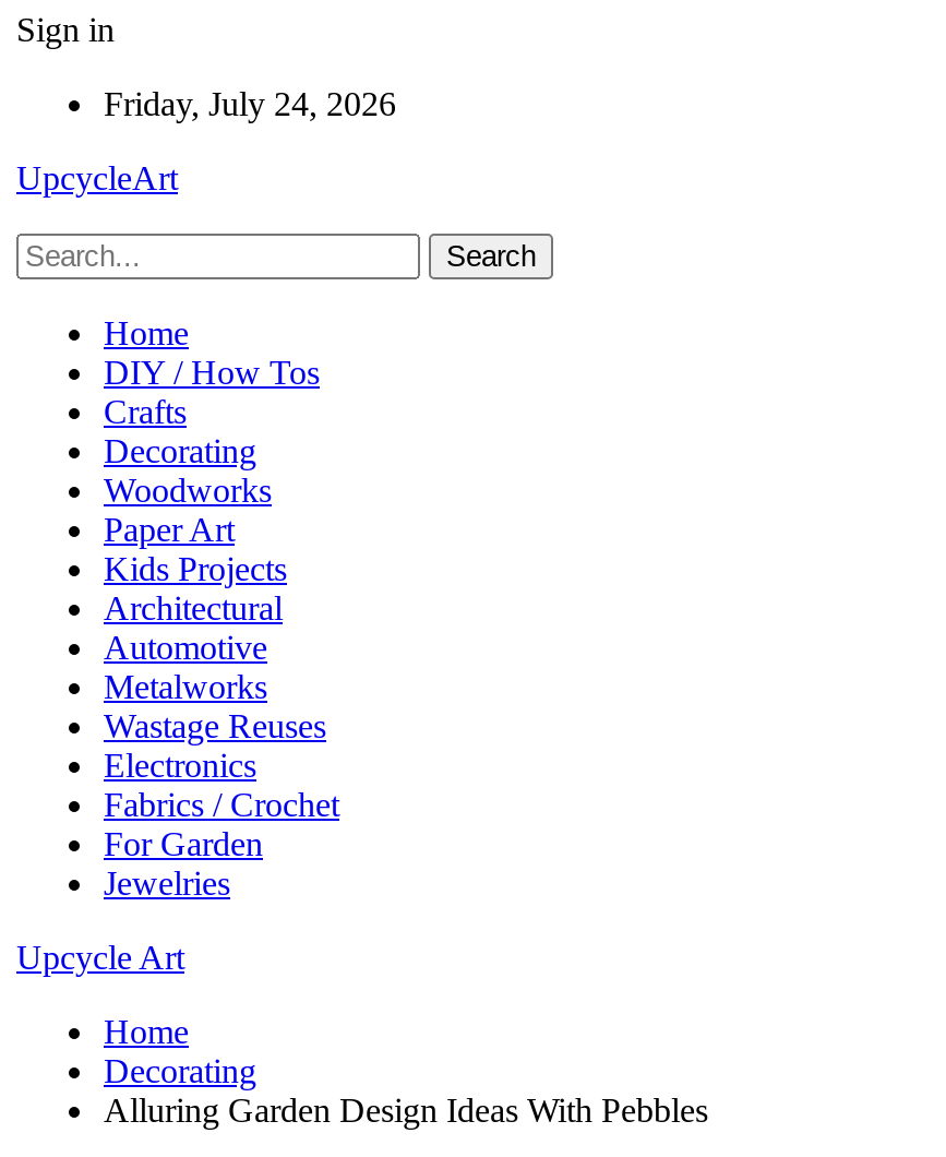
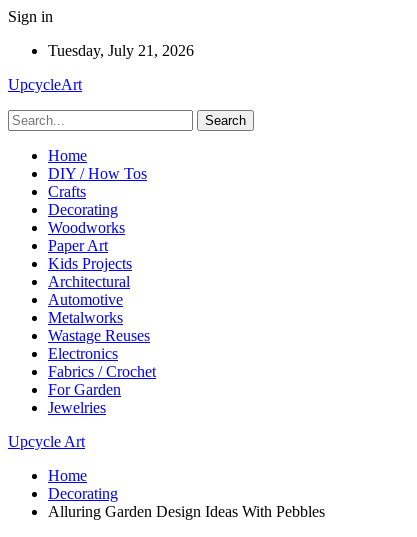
[104,85,396,122] Friday, July 24, 2026 -> [48,42,194,59] Tuesday, July 21, 2026

